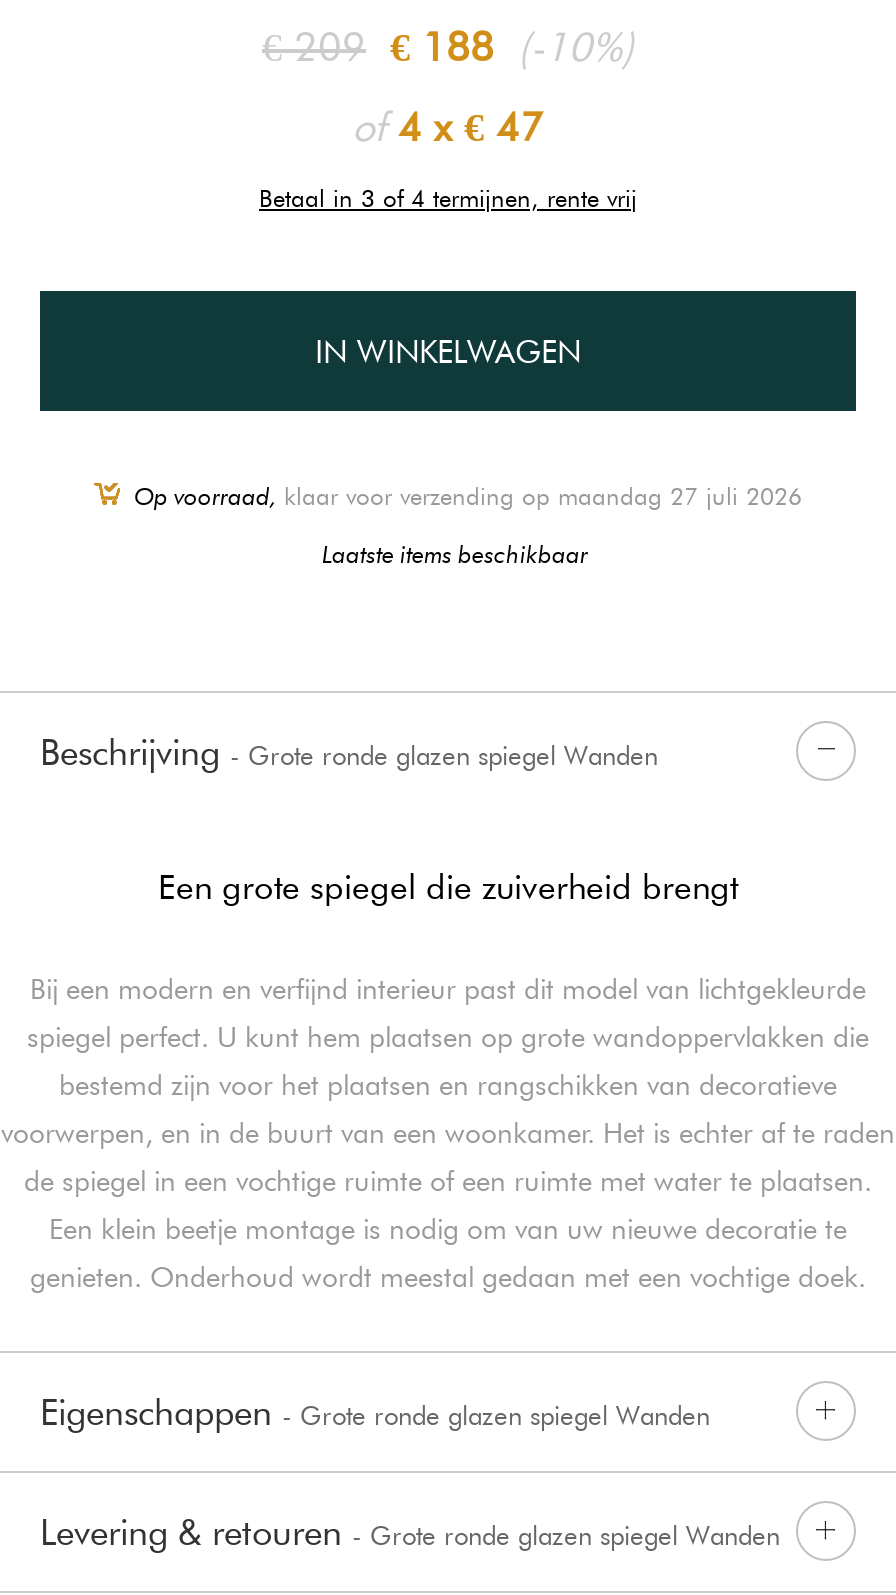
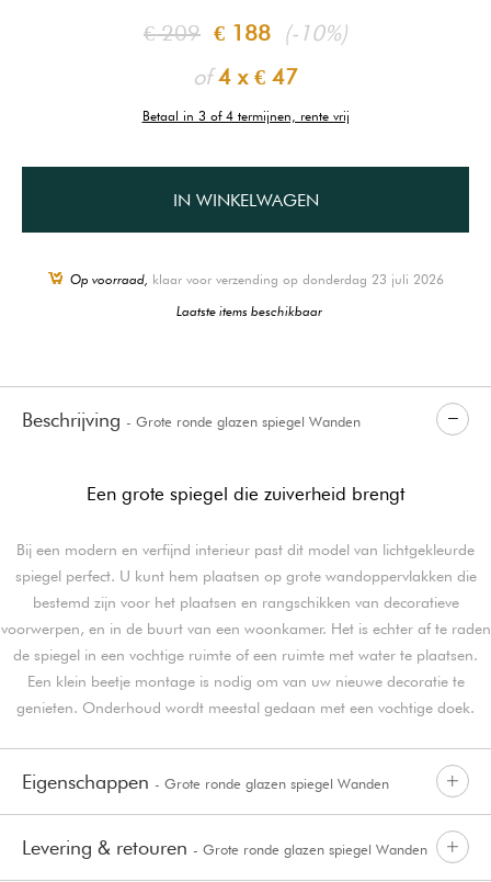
[134,480,802,510] Op voorraad, klaar voor verzending op maandag 27 juli 2026 -> [70,271,443,287] Op voorraad, klaar voor verzending op donderdag 23 juli 2026

